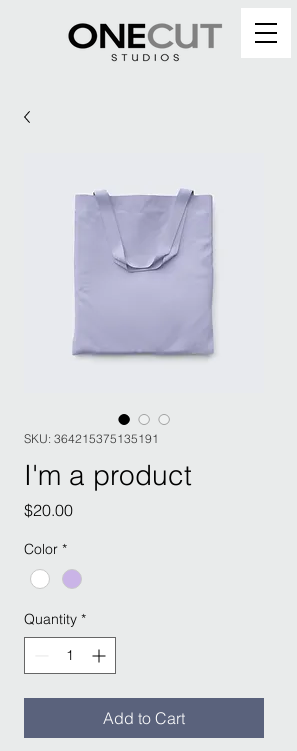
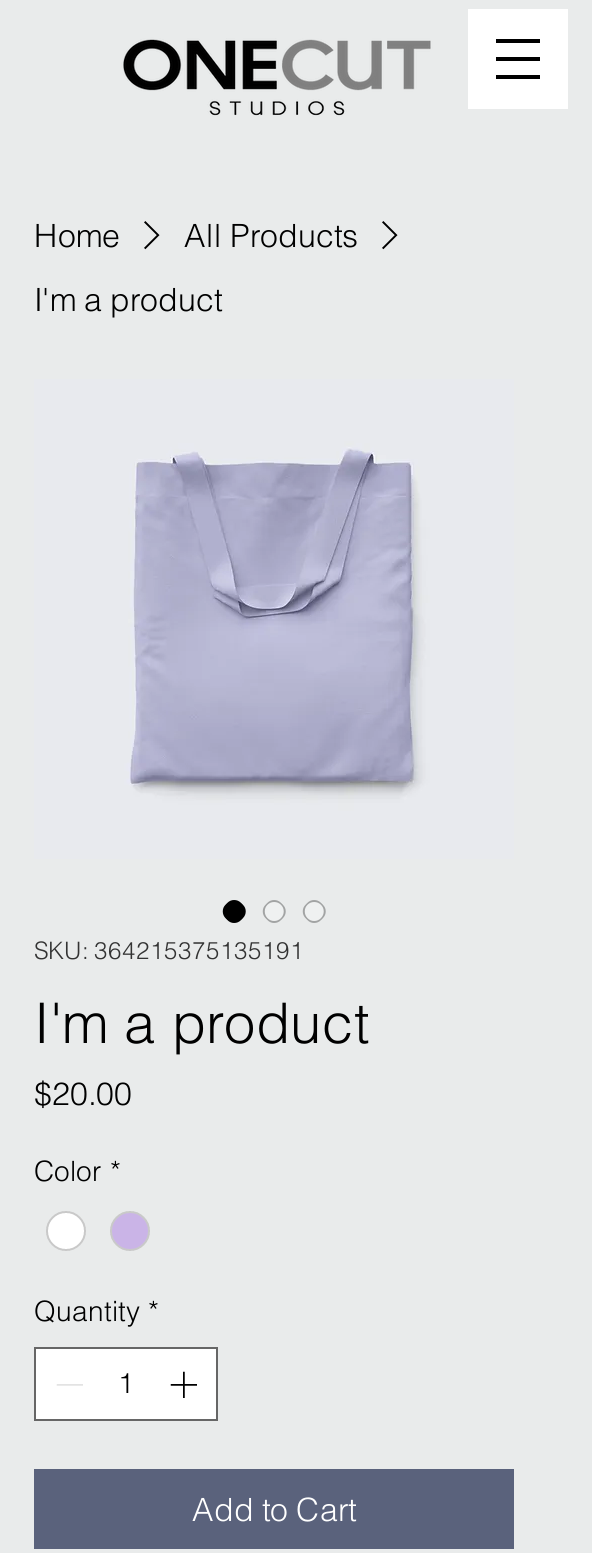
none -> [34,215,358,319] Home | All Products | I'm a product

